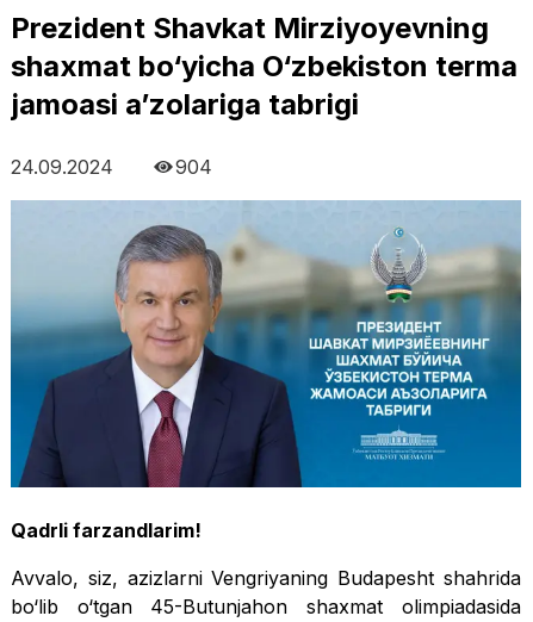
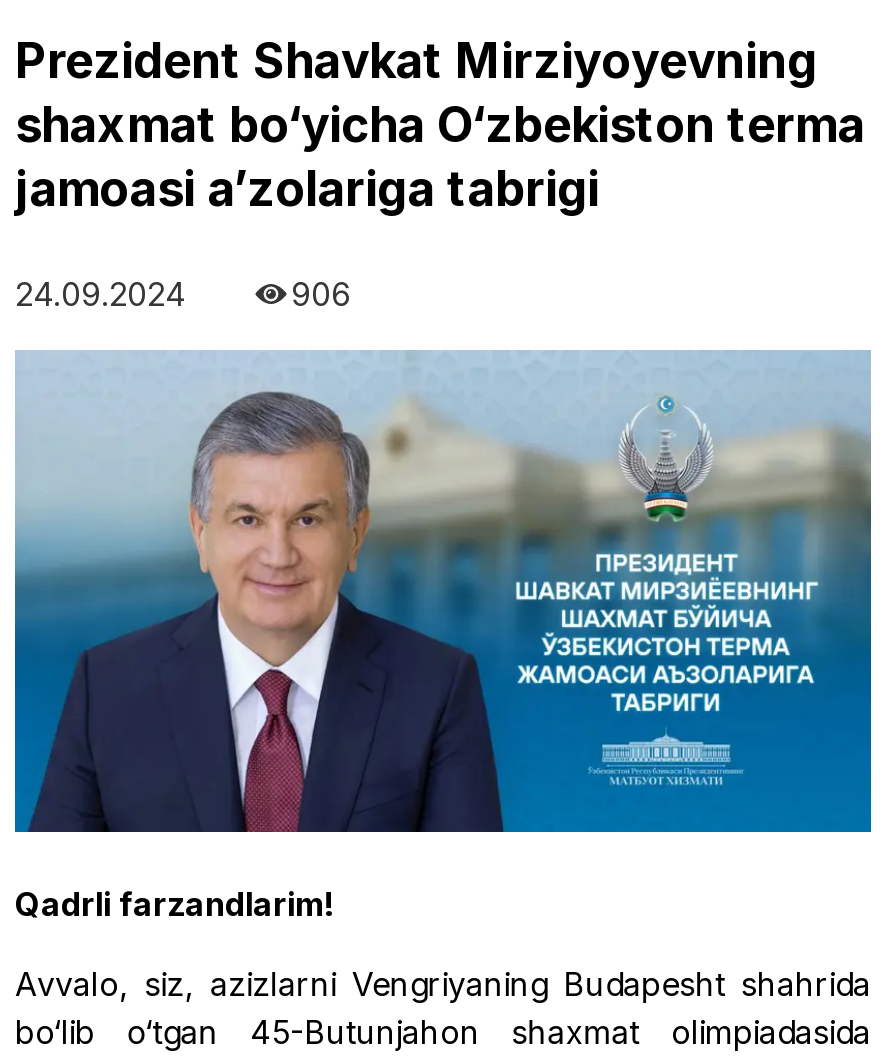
[175,155,212,179] 904 -> [291,274,351,314] 906

